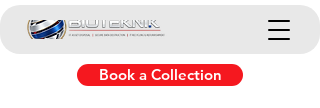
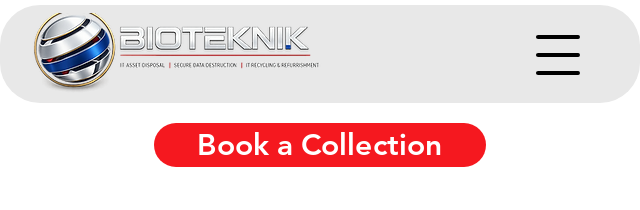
[17,10,66,47] [image] -> [32,13,138,91] [image]

